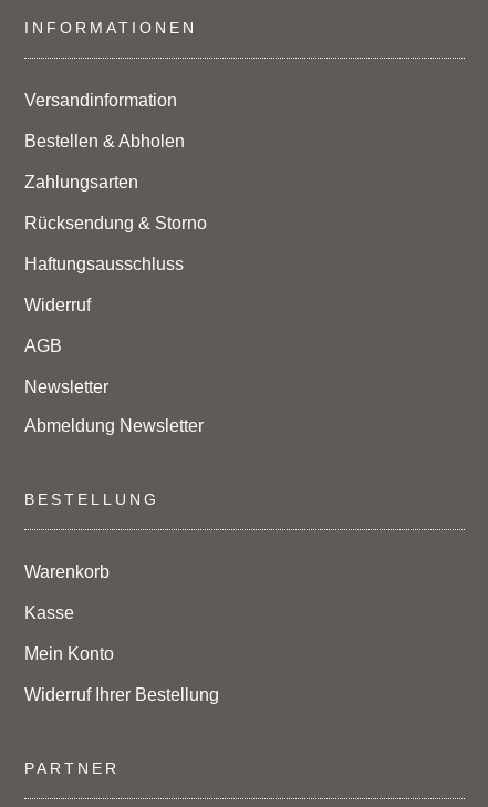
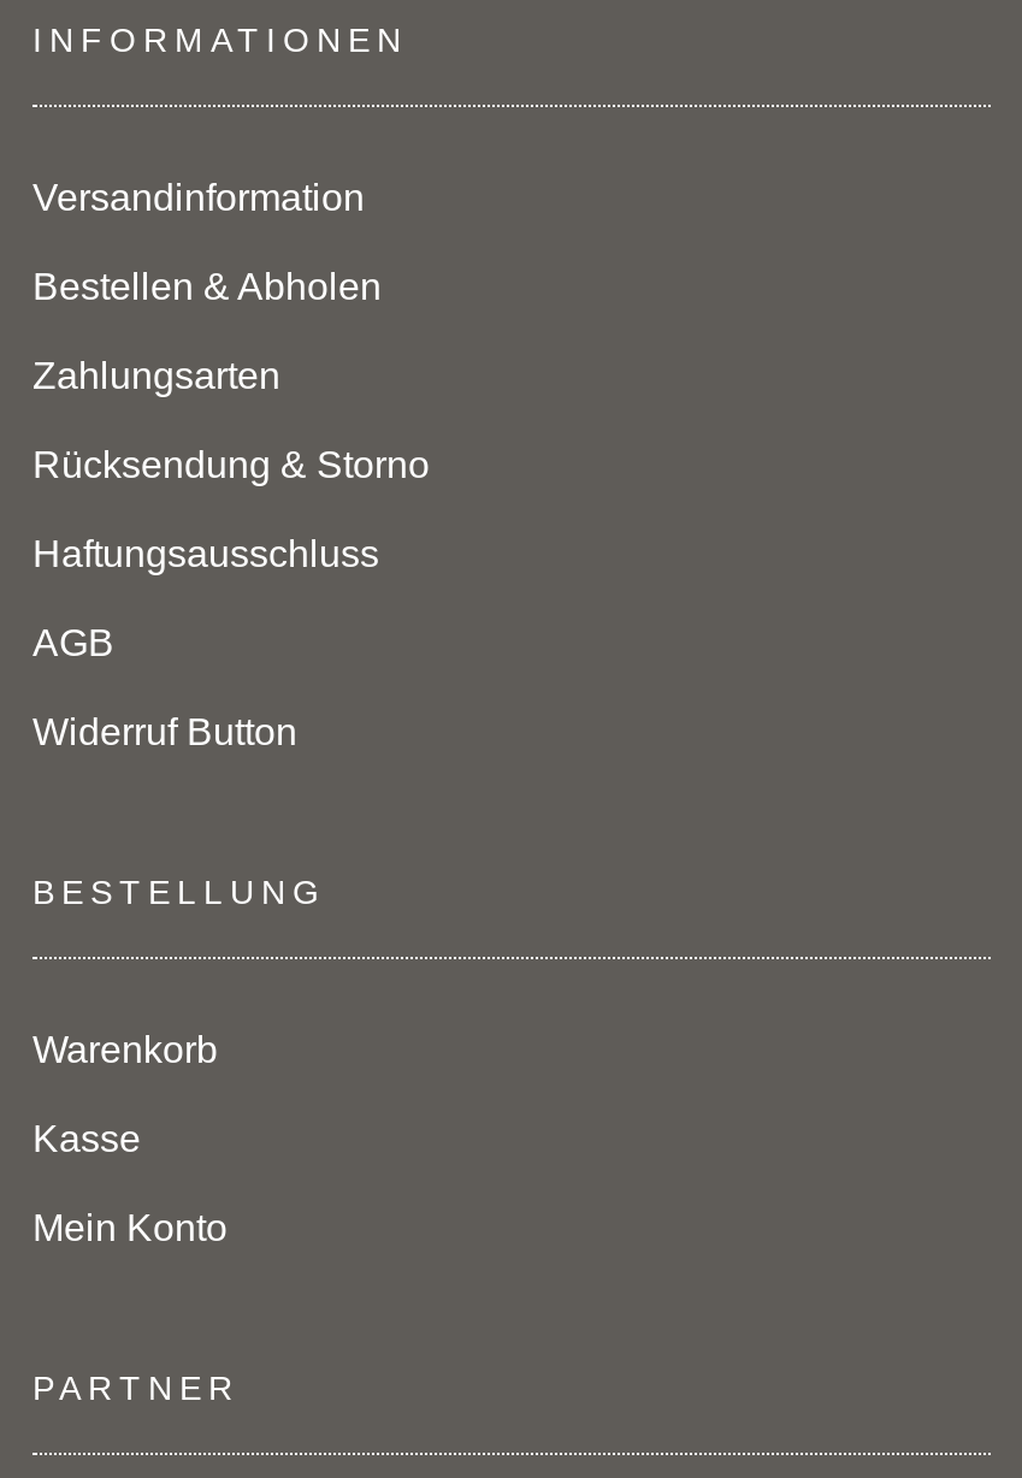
[24,295,91,314] Widerruf -> none
[24,377,204,434] Newsletter | Abmeldung Newsletter -> [33,710,297,751] Widerruf Button
[24,685,219,703] Widerruf Ihrer Bestellung -> none

